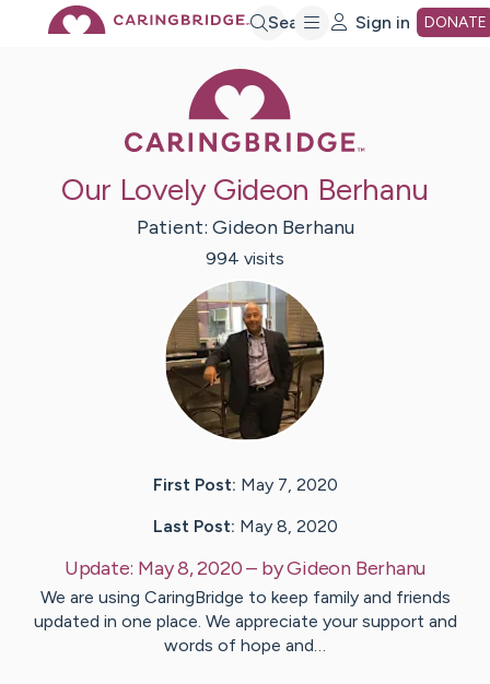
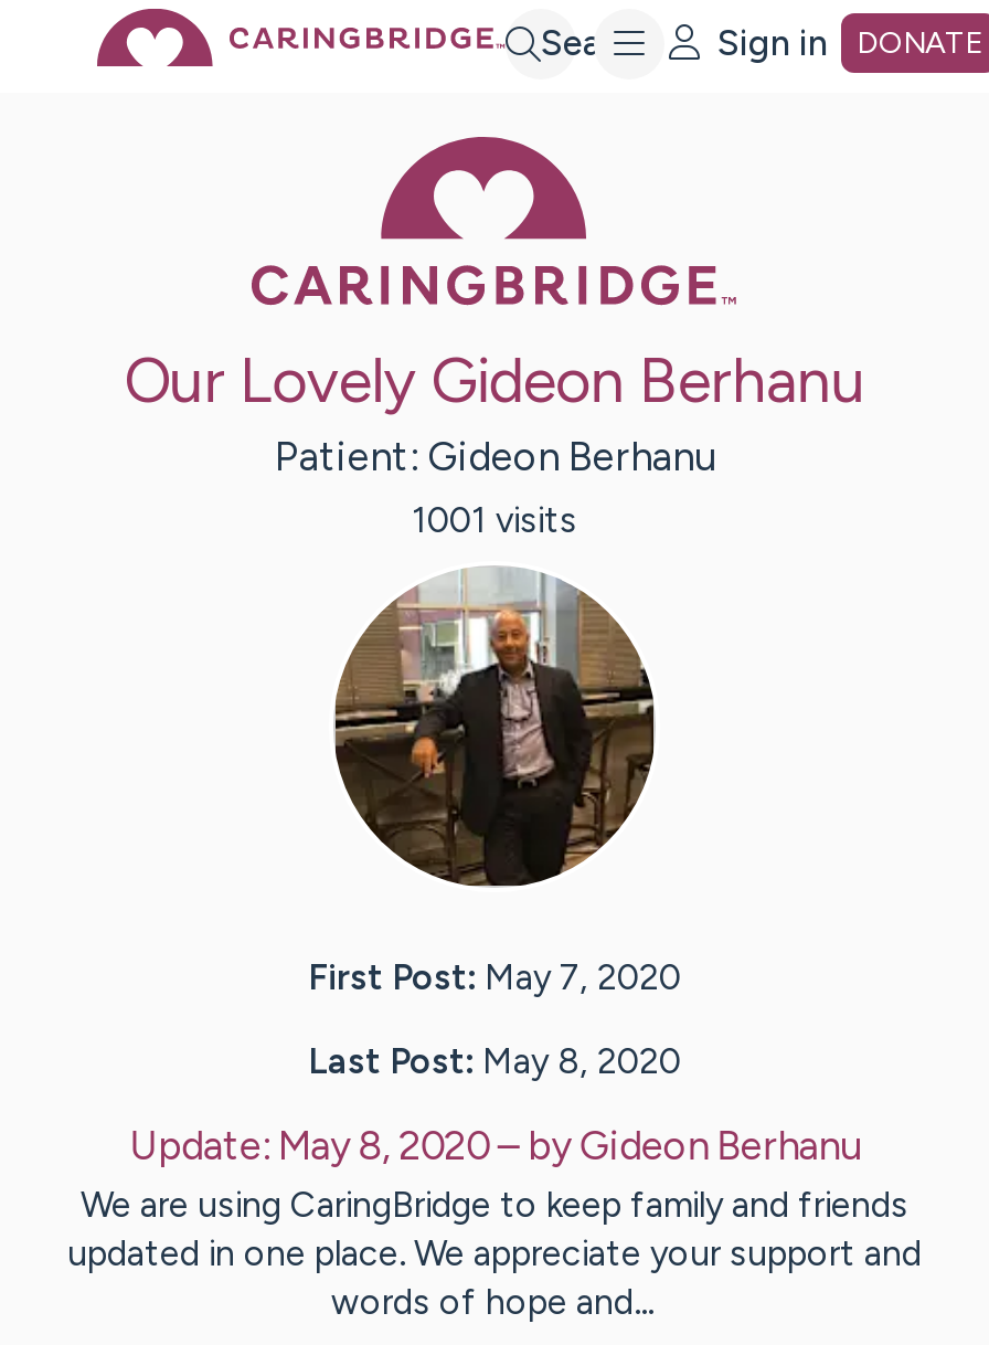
[206,248,284,269] 994 visits -> [412,500,577,542] 1001 visits

